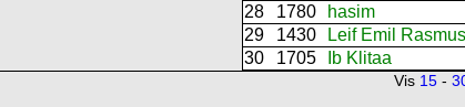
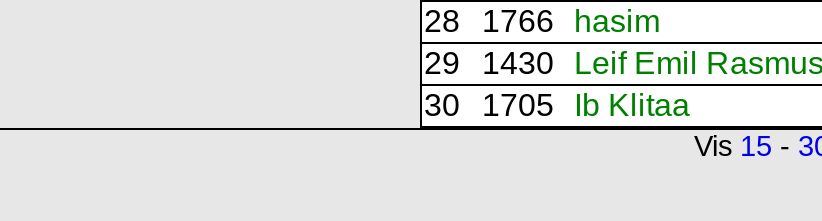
[244,2,375,21] 28 1780 hasim -> [424,4,660,38] 28 1766 hasim

